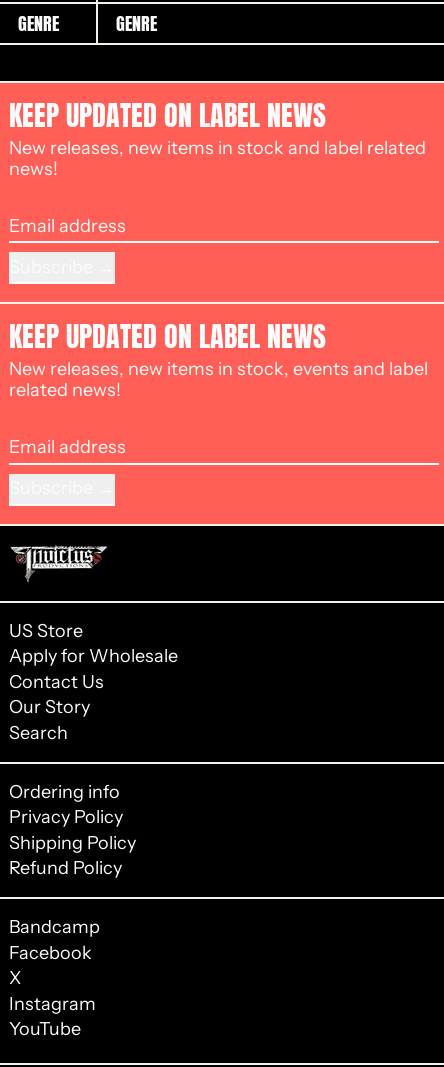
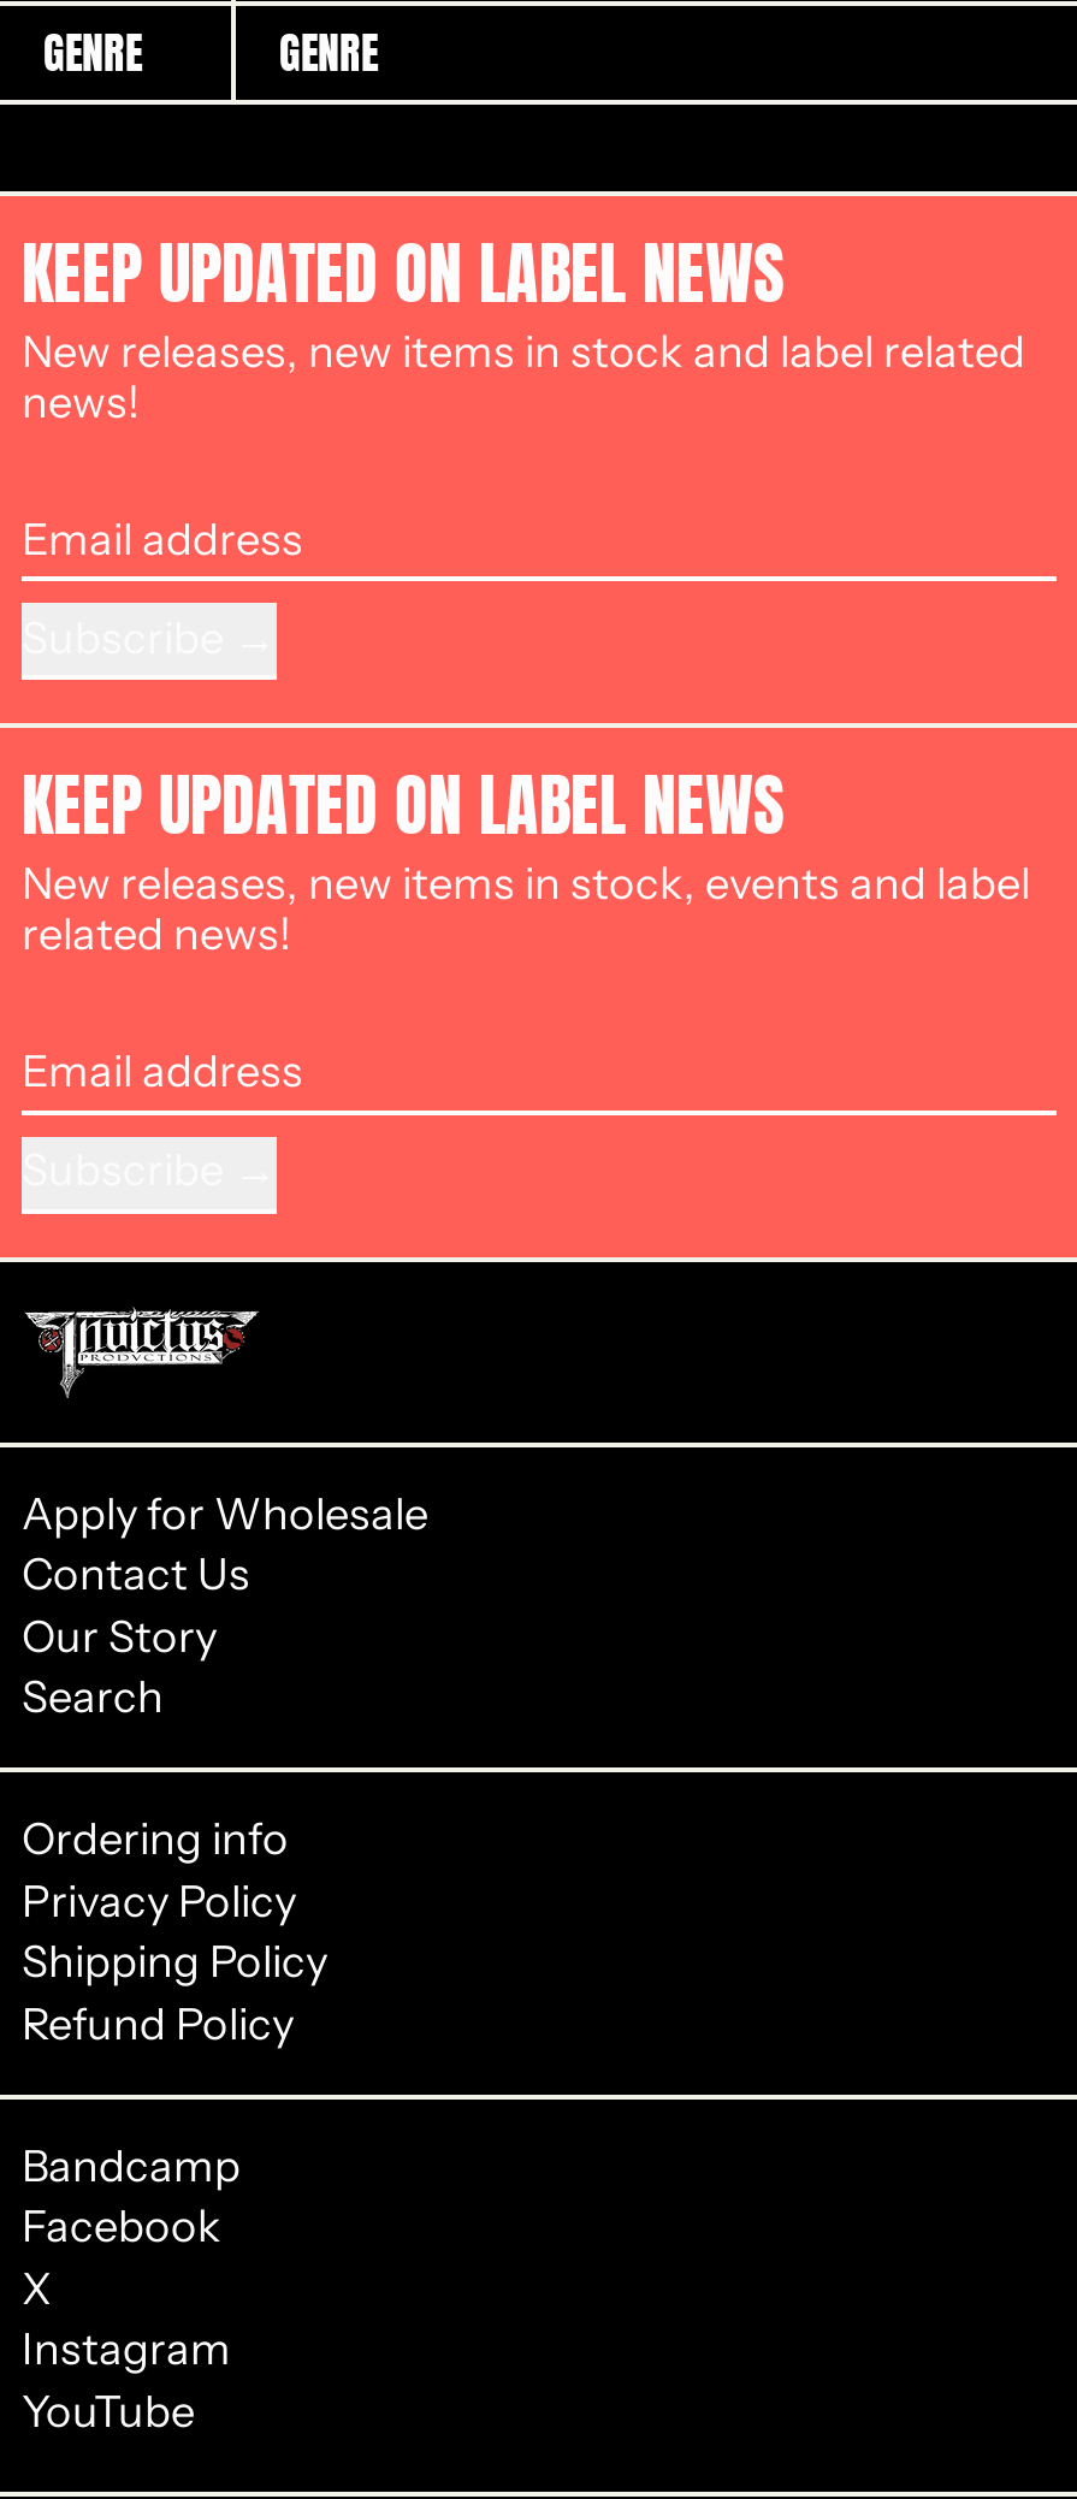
[9,619,83,641] US Store -> none

